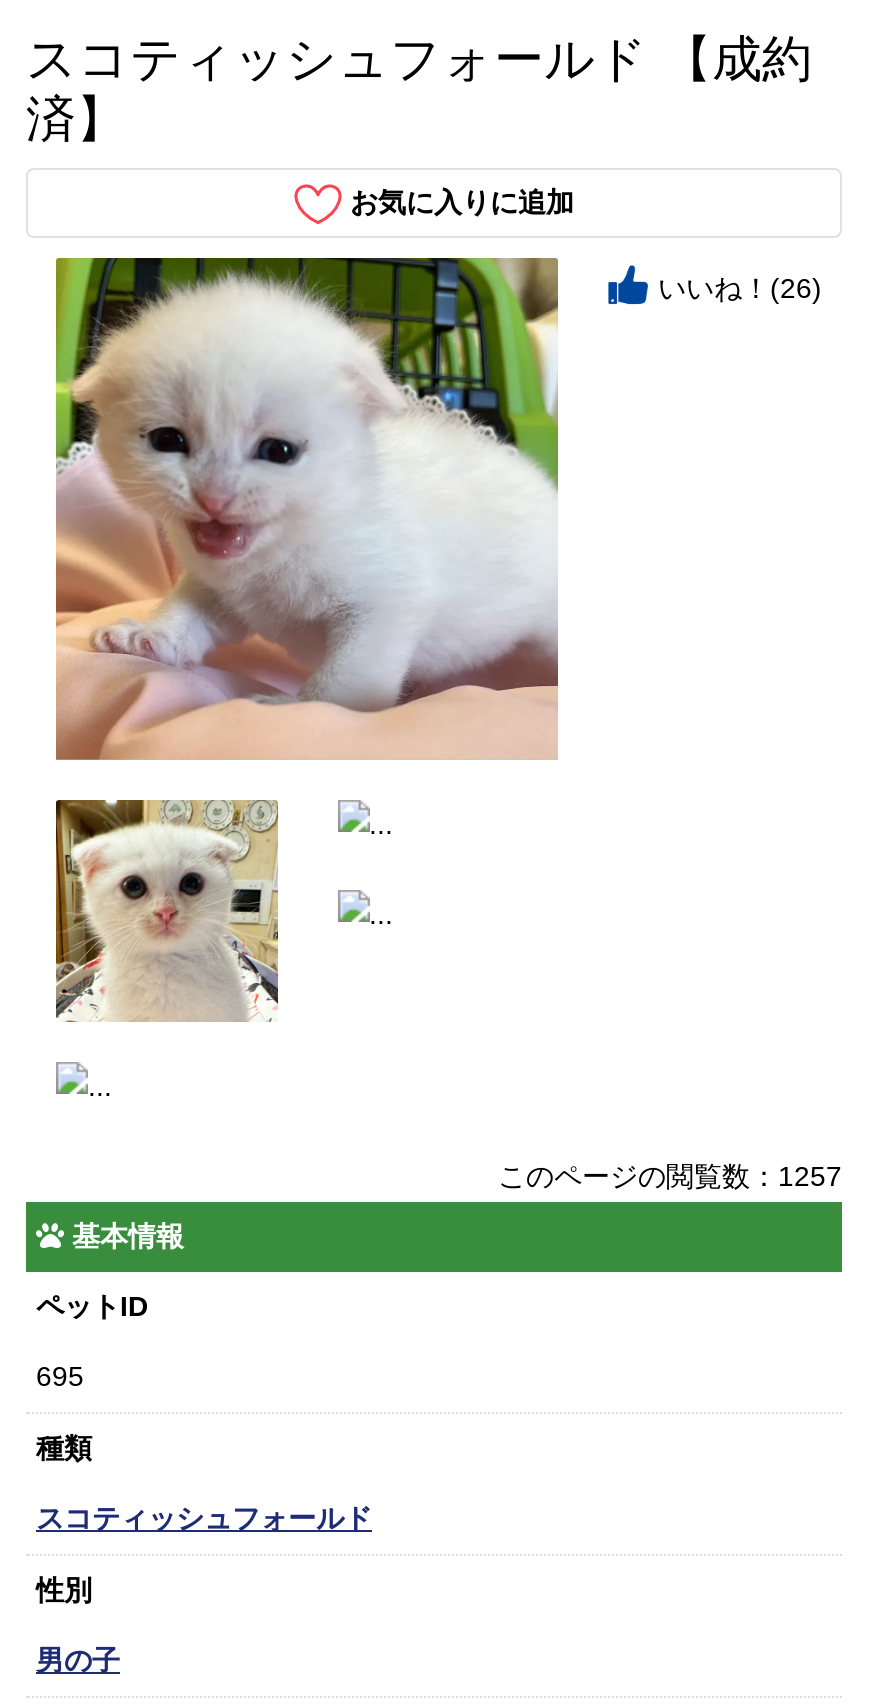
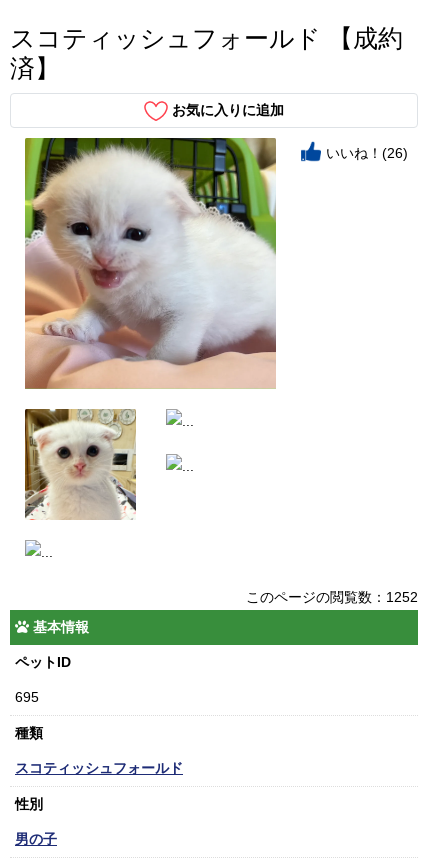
[498,1160,842,1192] このページの閲覧数：1257 -> [246,589,418,605] このページの閲覧数：1252

